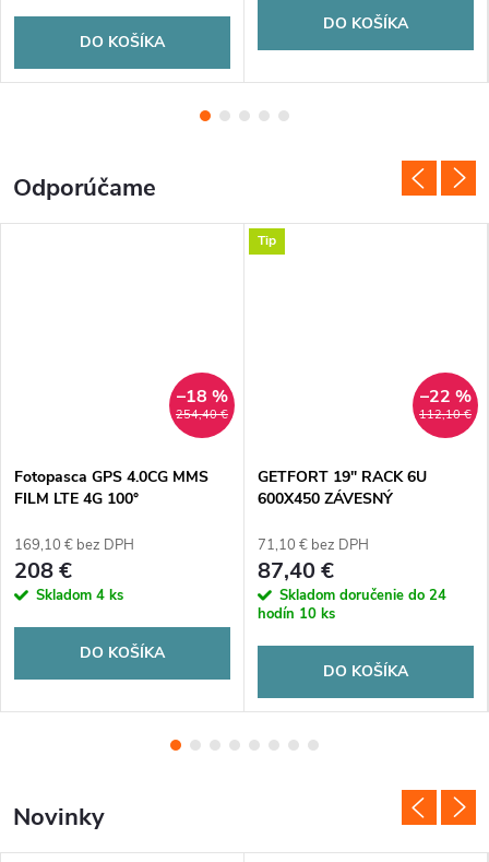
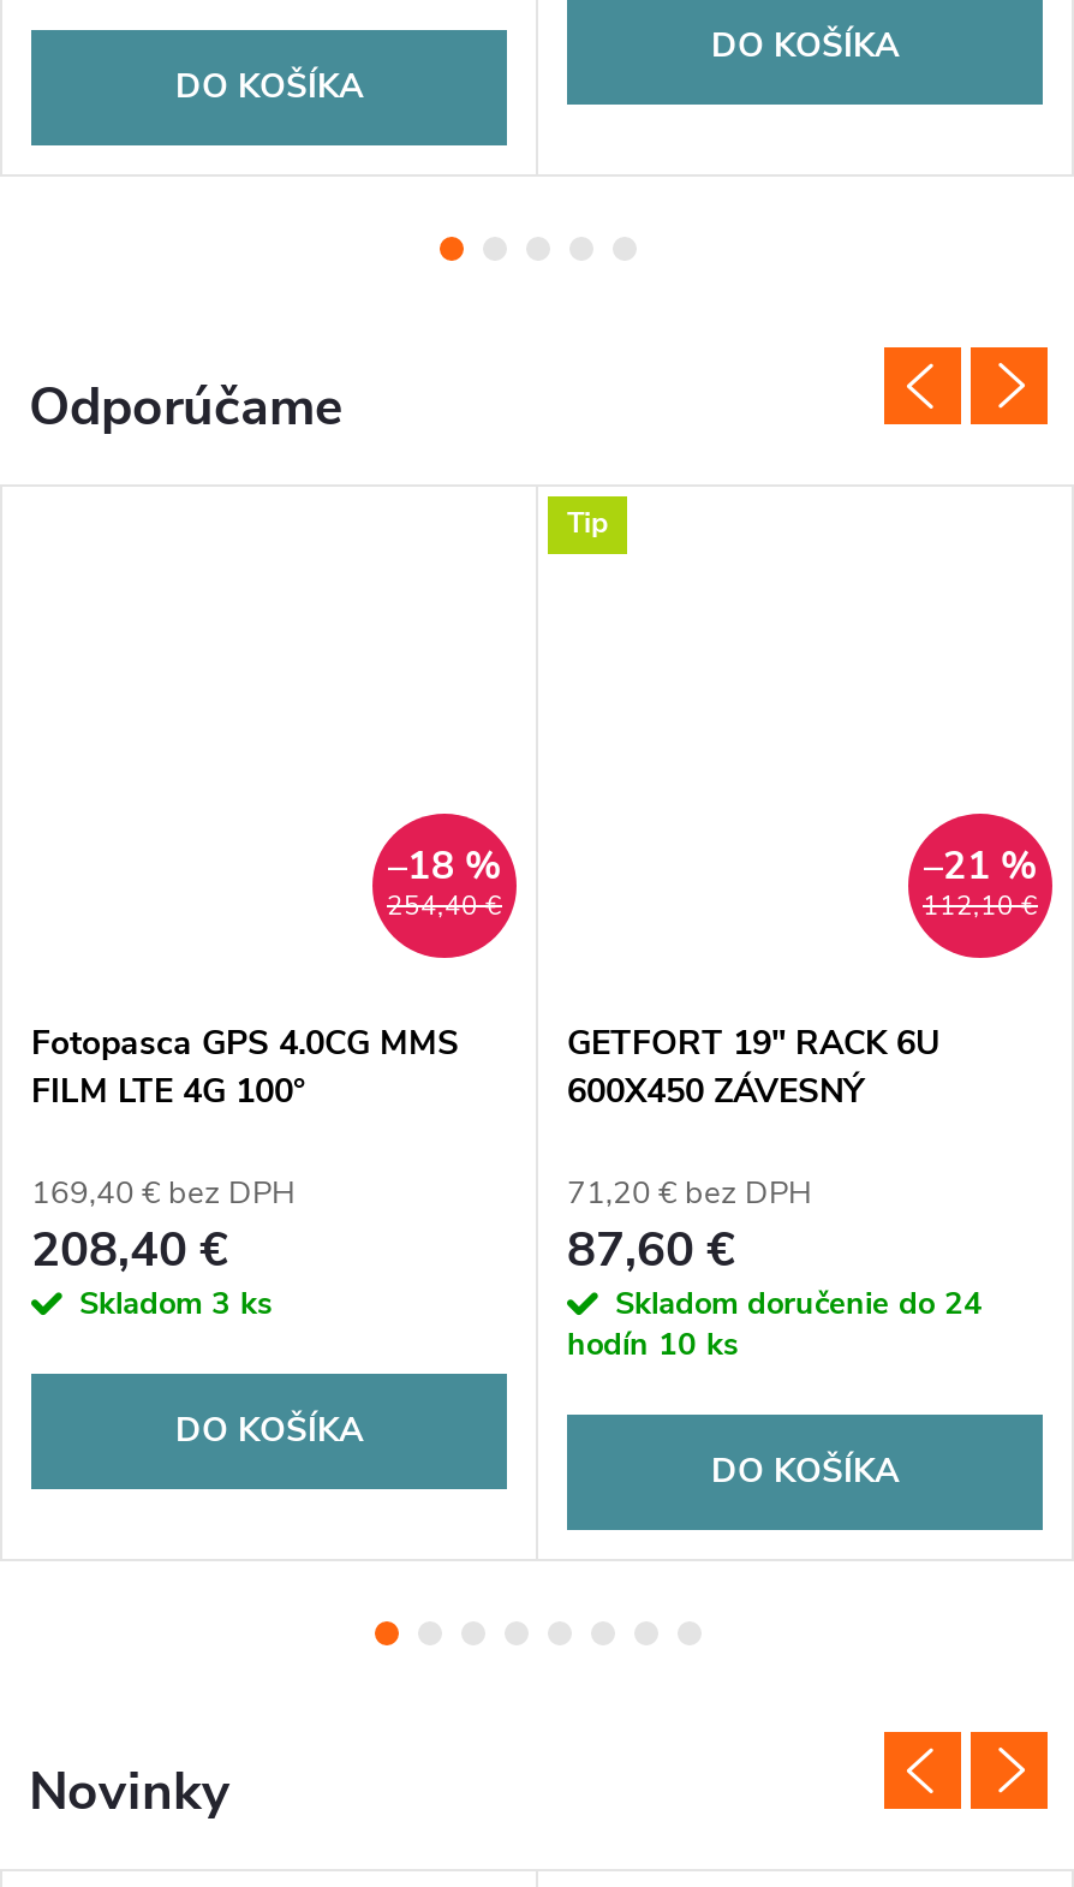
[420,385,471,409] –22 % -> [924,840,1037,893] –21 %
[14,536,134,556] 169,10 € bez DPH -> [31,1173,296,1216] 169,40 € bez DPH
[258,536,369,556] 71,10 € bez DPH -> [567,1173,812,1216] 71,20 € bez DPH
[14,556,72,586] 208 € -> [31,1218,228,1282] 208,40 €
[258,556,334,586] 87,40 € -> [567,1218,735,1282] 87,60 €
[36,586,123,606] Skladom 4 ks -> [79,1284,272,1327] Skladom 3 ks

